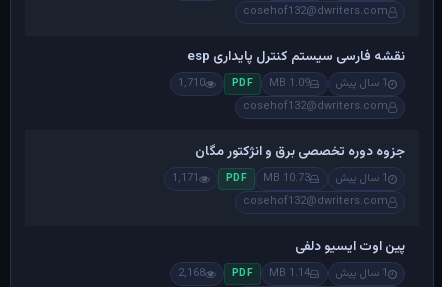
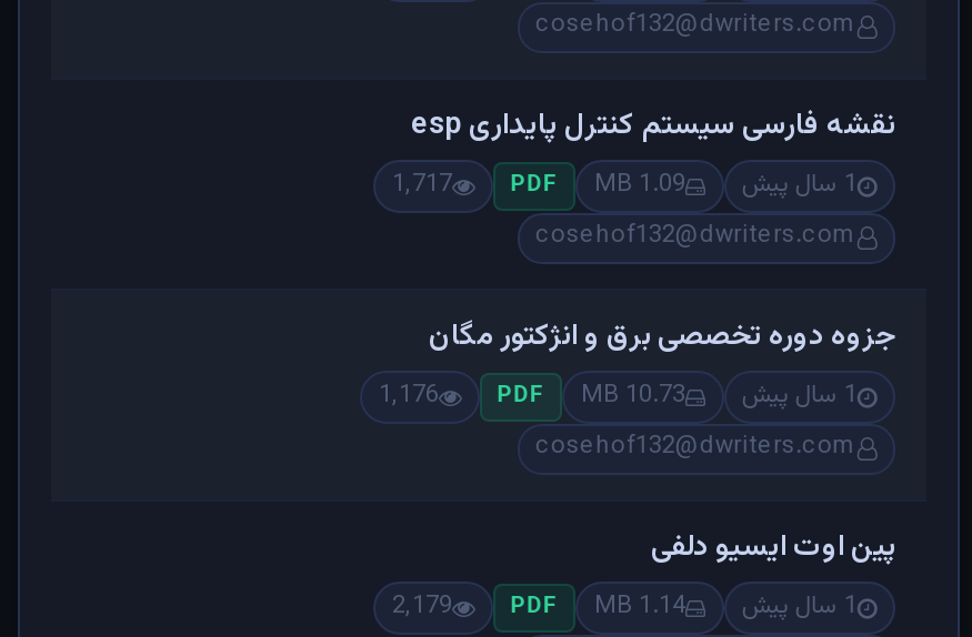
[178,75,253,92] 1,710 PDF -> [392,166,558,205] 1,717 PDF
[172,170,247,187] 1,171 PDF -> [379,377,545,416] 1,176 PDF
[178,265,253,282] 2,168 PDF -> [392,588,558,627] 2,179 PDF

